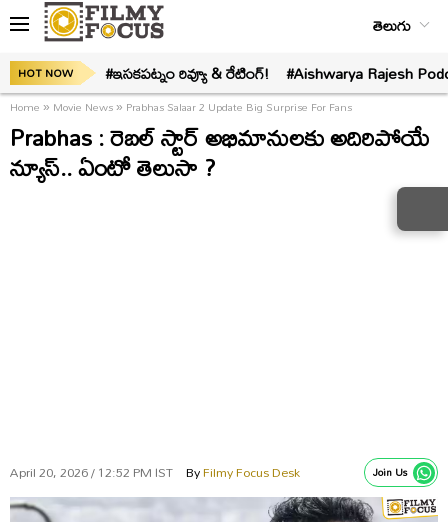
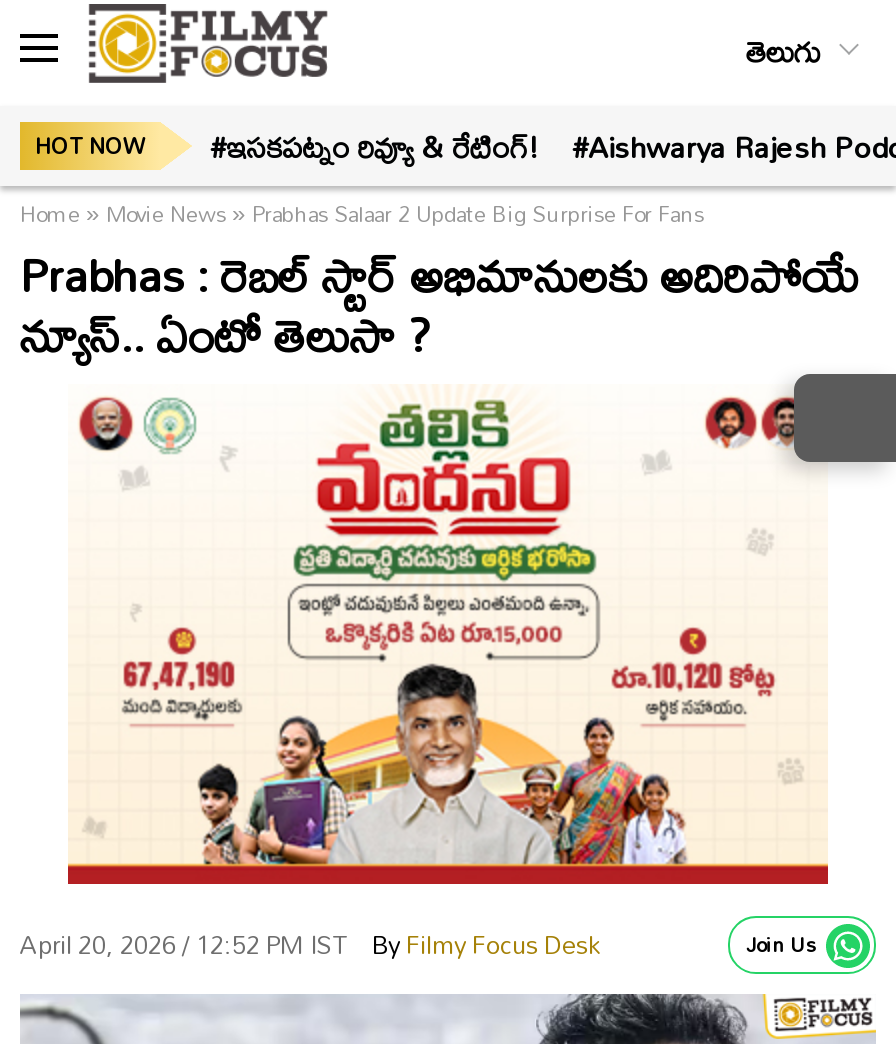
none -> [66,394,830,886] [image]

